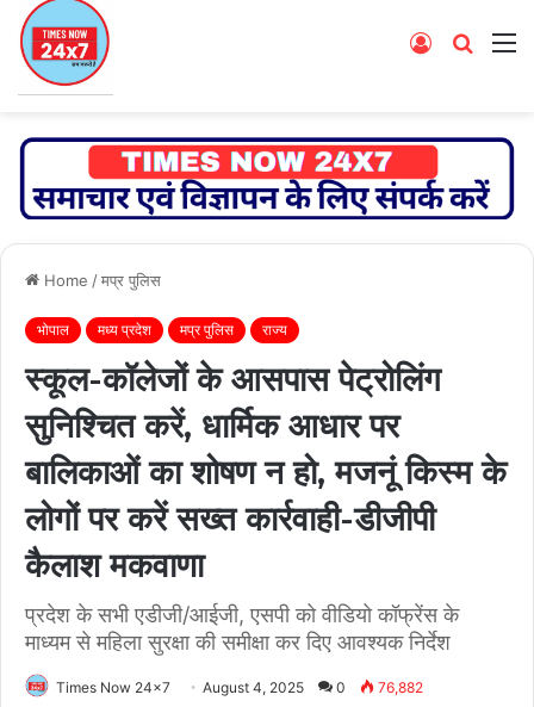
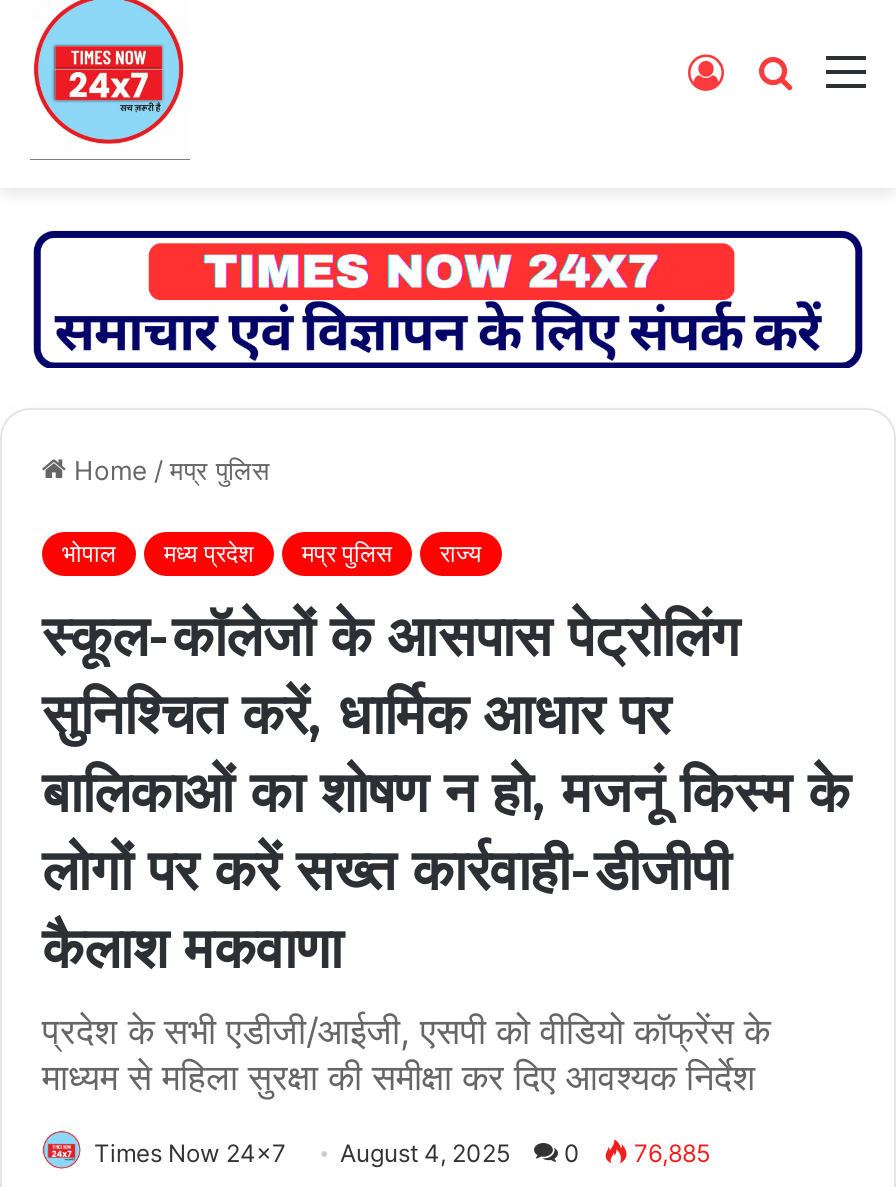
[56,678,423,696] Times Now 24x7 August 4, 2025 0 76,882 -> [94,1137,710,1167] Times Now 24x7 August 4, 2025 0 76,885

